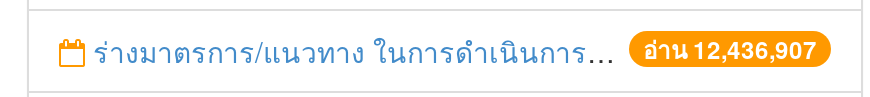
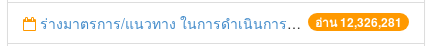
[643,31,817,67] อ่าน 12,436,907 -> [315,13,402,31] อ่าน 12,326,281

